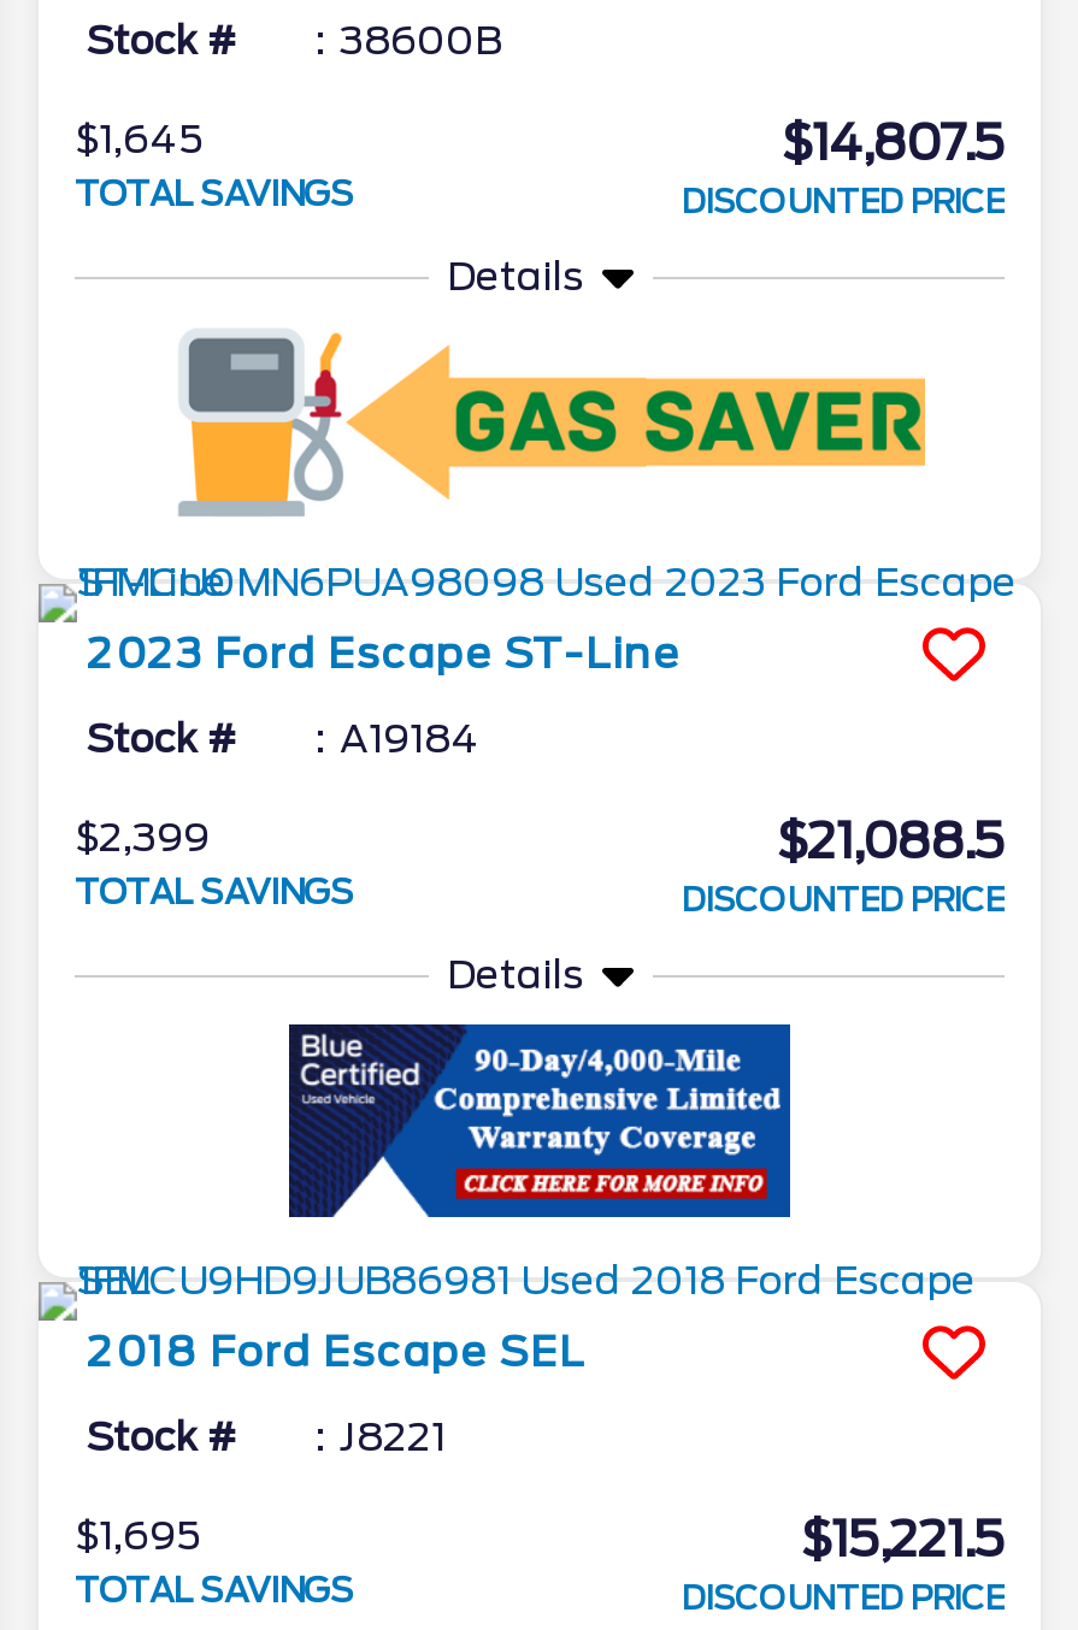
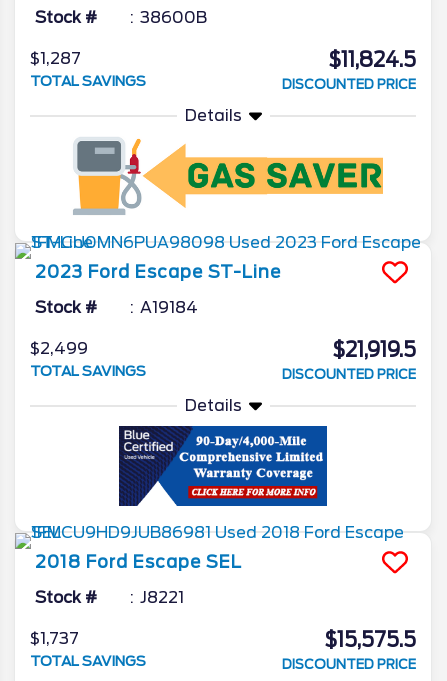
[75,117,202,163] $1,645 -> [30,49,81,68] $1,287
[780,115,1005,173] $14,807.5 -> [328,48,416,72] $11,824.5
[75,815,210,861] $2,399 -> [30,339,88,358] $2,499
[776,813,1005,871] $21,088.5 -> [332,338,416,362] $21,919.5
[75,1514,200,1559] $1,695 -> [30,629,79,648] $1,737
[800,1511,1005,1569] $15,221.5 -> [324,628,416,652] $15,575.5

